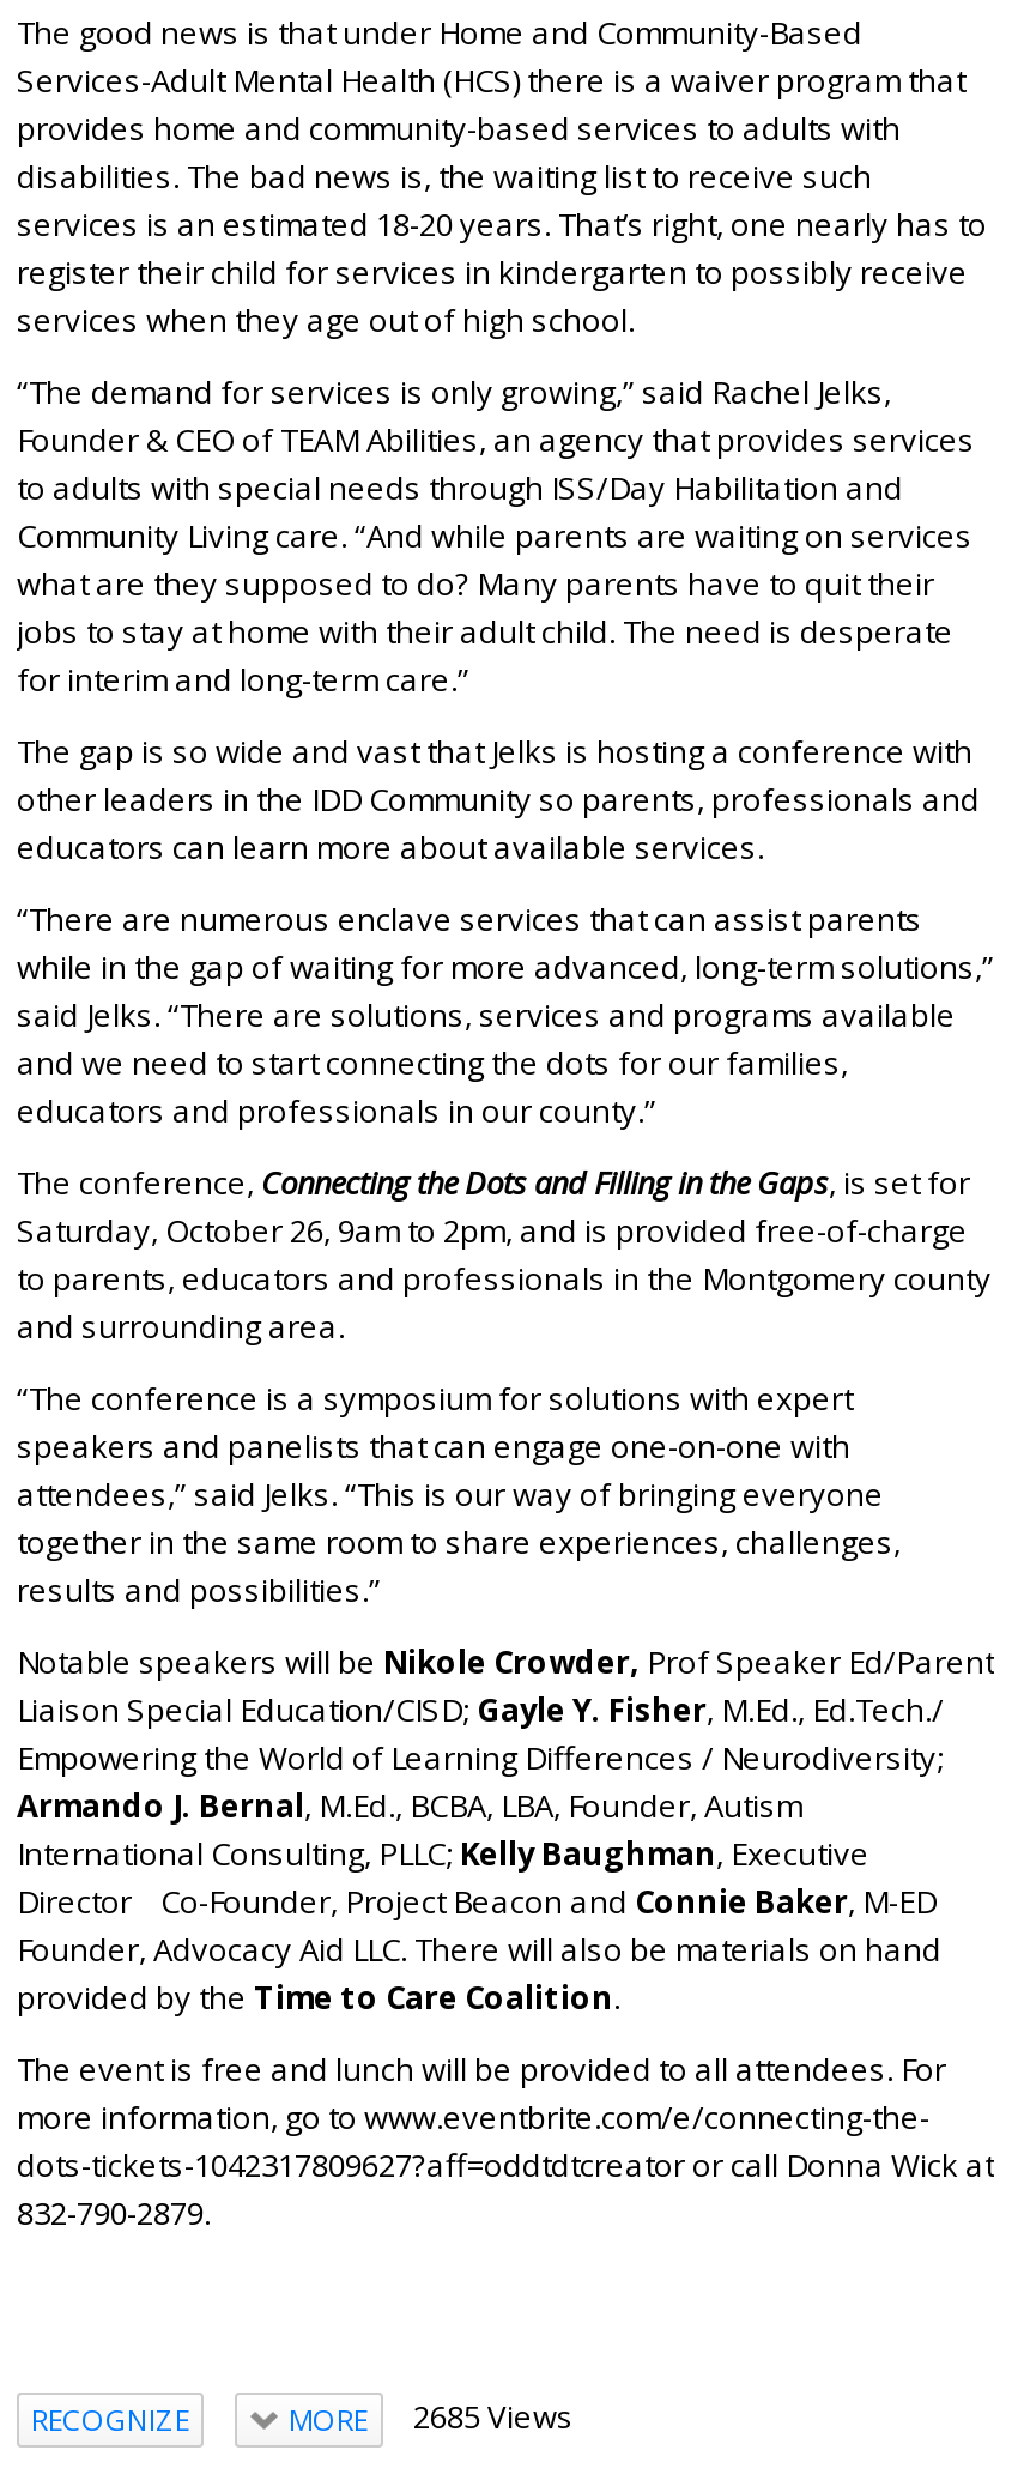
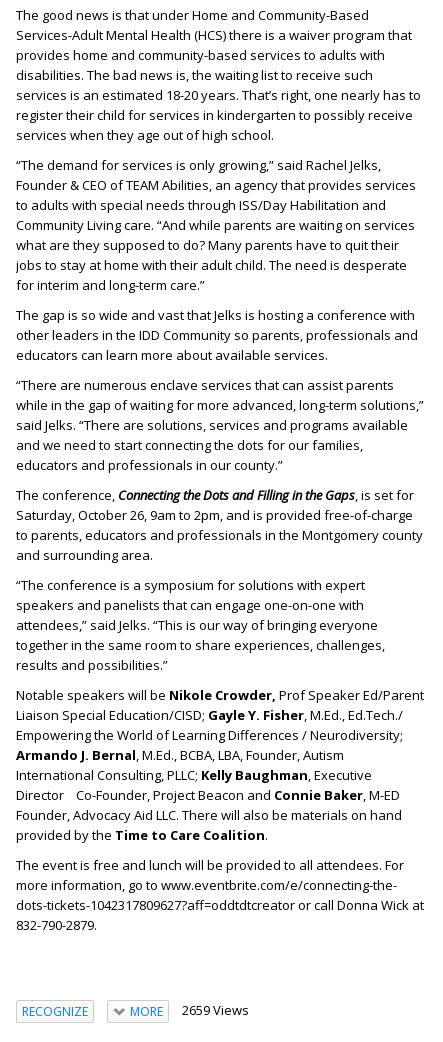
[289,2395,574,2441] MORE 2685 Views -> [129,1001,248,1020] MORE 2659 Views

